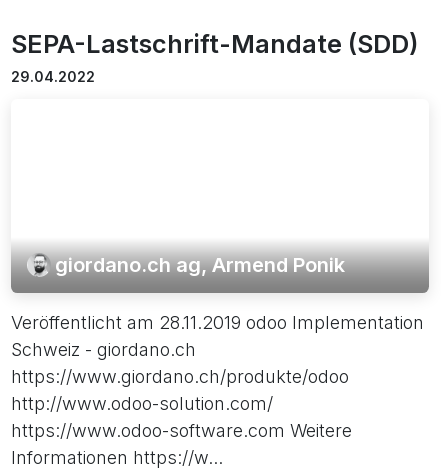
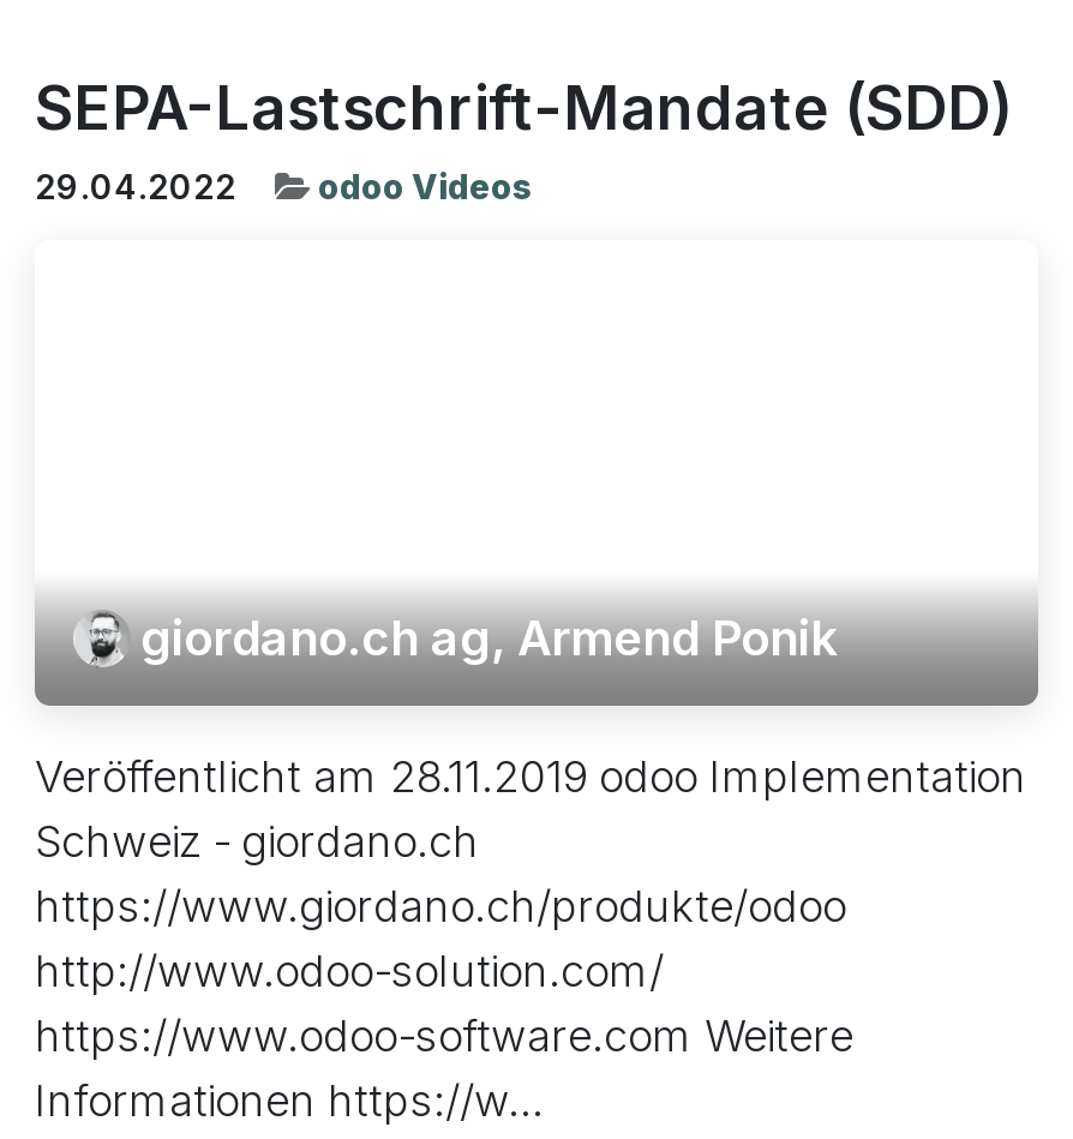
none -> [318,166,534,206] odoo Videos

